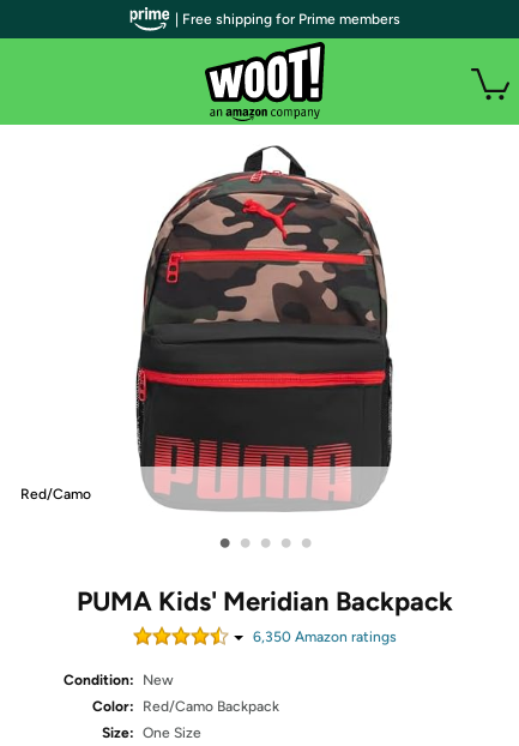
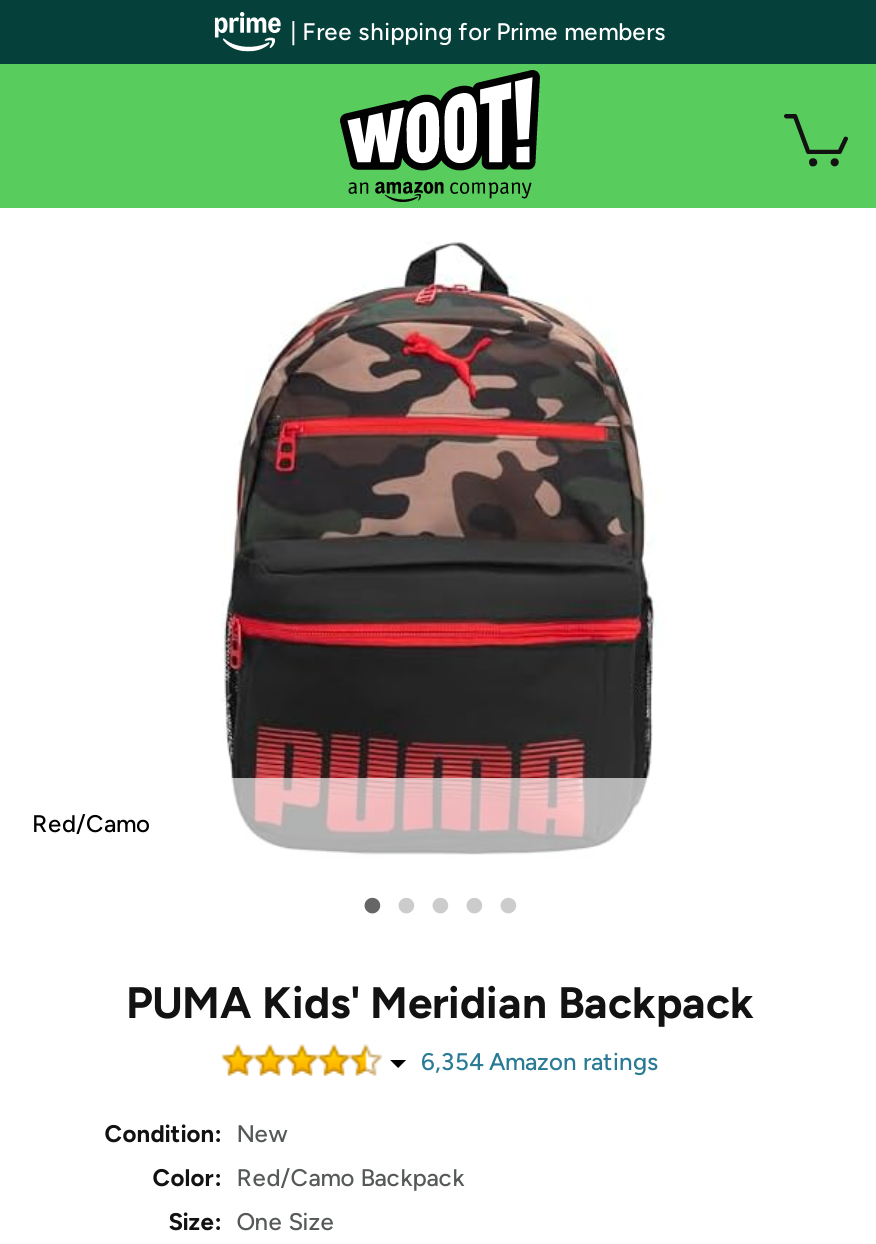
[253,628,397,645] 6,350 Amazon ratings -> [421,1048,659,1076] 6,354 Amazon ratings

